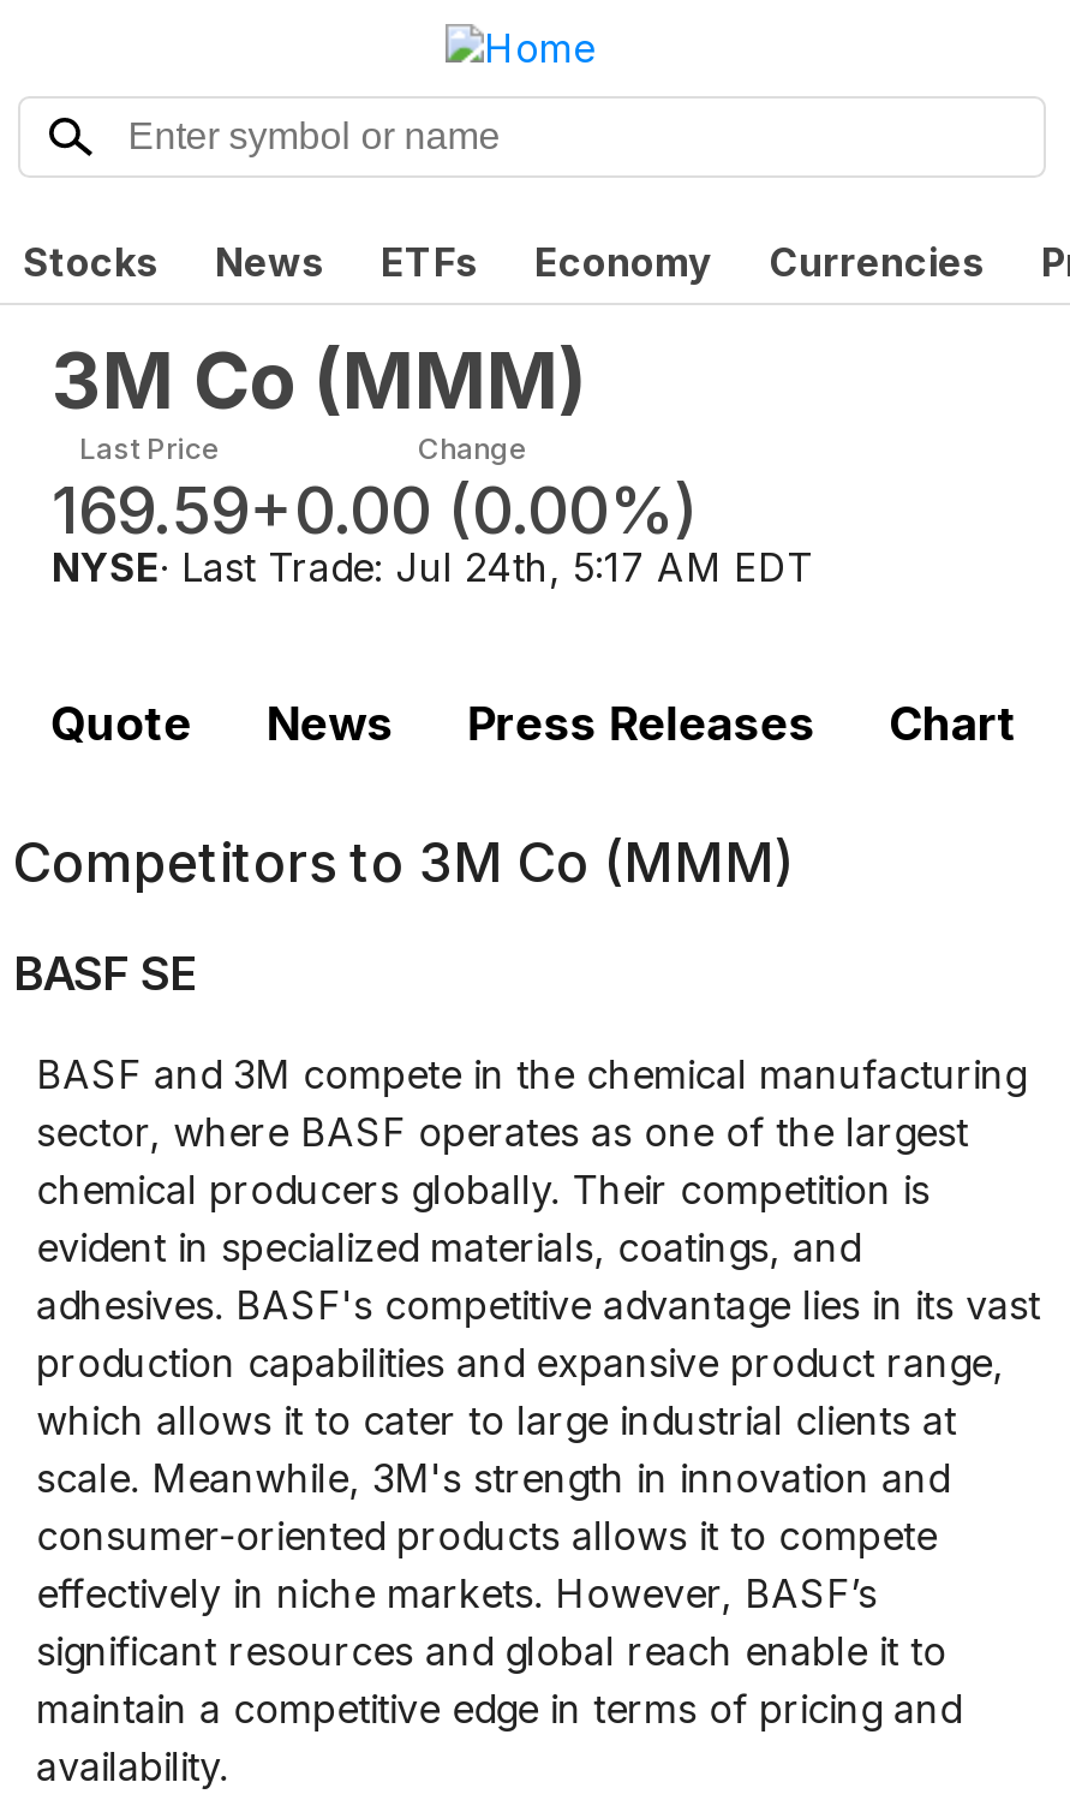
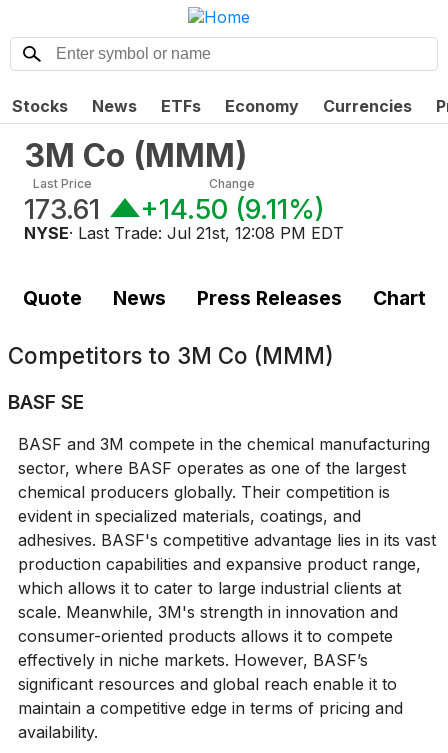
[52,470,249,549] 169.59 -> [24,193,100,226] 173.61
[249,470,698,549] +0.00 (0.00%) -> [140,193,325,226] +14.50 (9.11%)
[52,542,813,590] NYSE · Last Trade: Jul 24th, 5:17 AM EDT -> [24,223,344,243] NYSE · Last Trade: Jul 21st, 12:08 PM EDT

